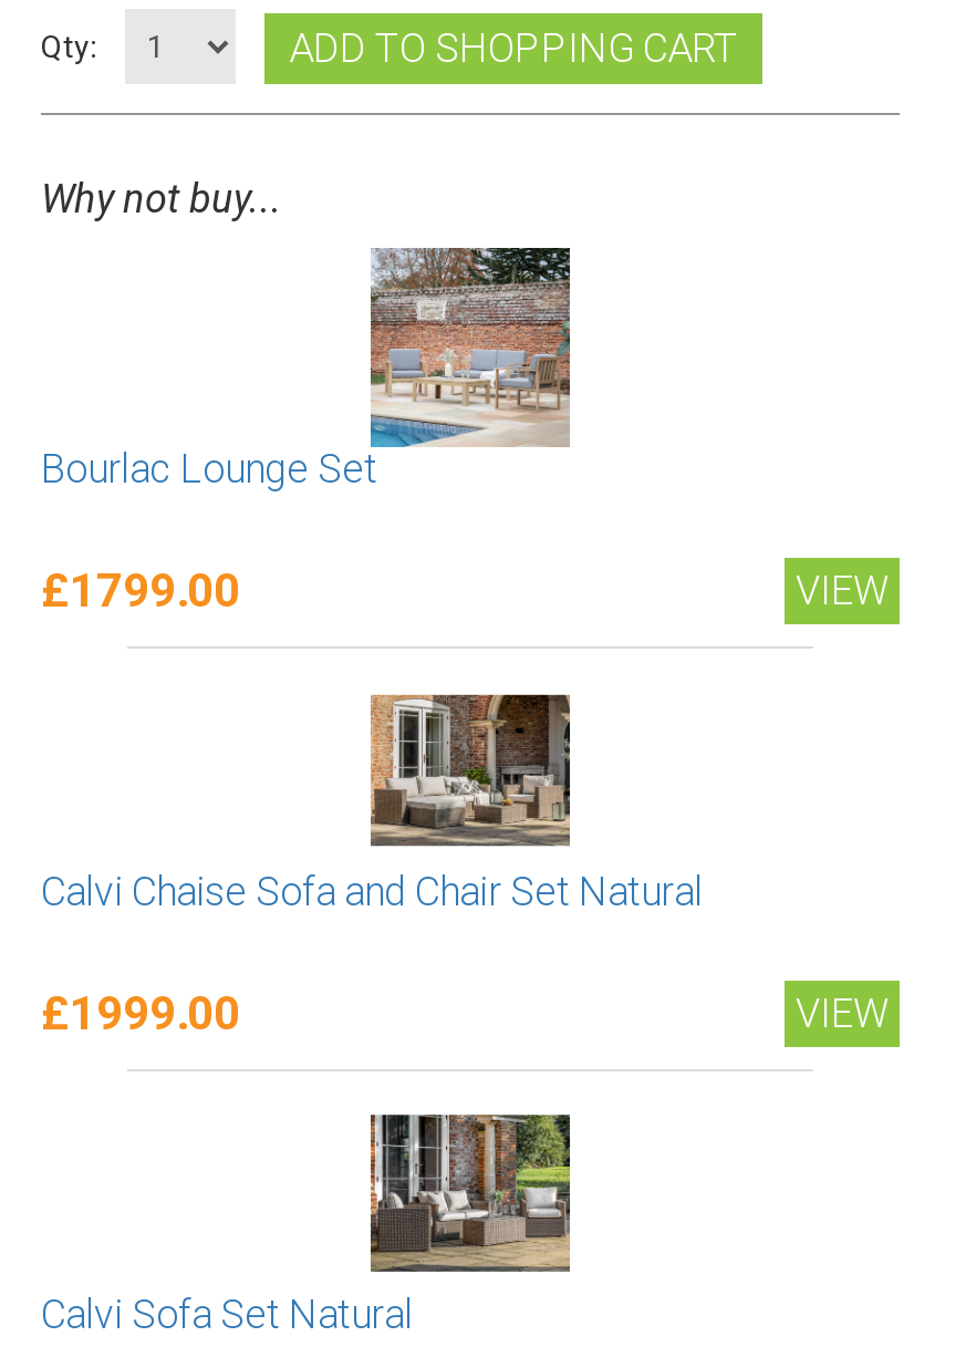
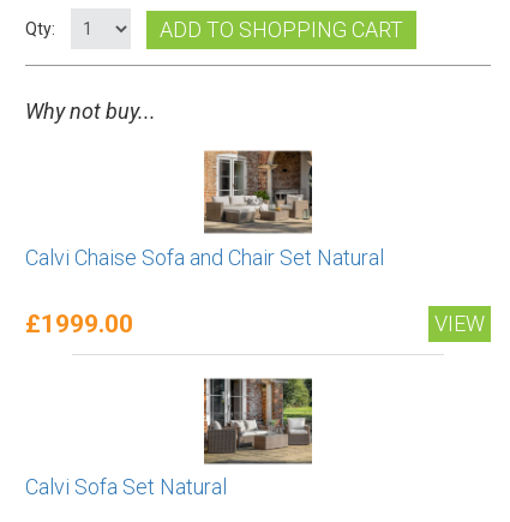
[41,246,889,618] [image] | Bourlac Lounge Set | £1799.00 | VIEW -> none

